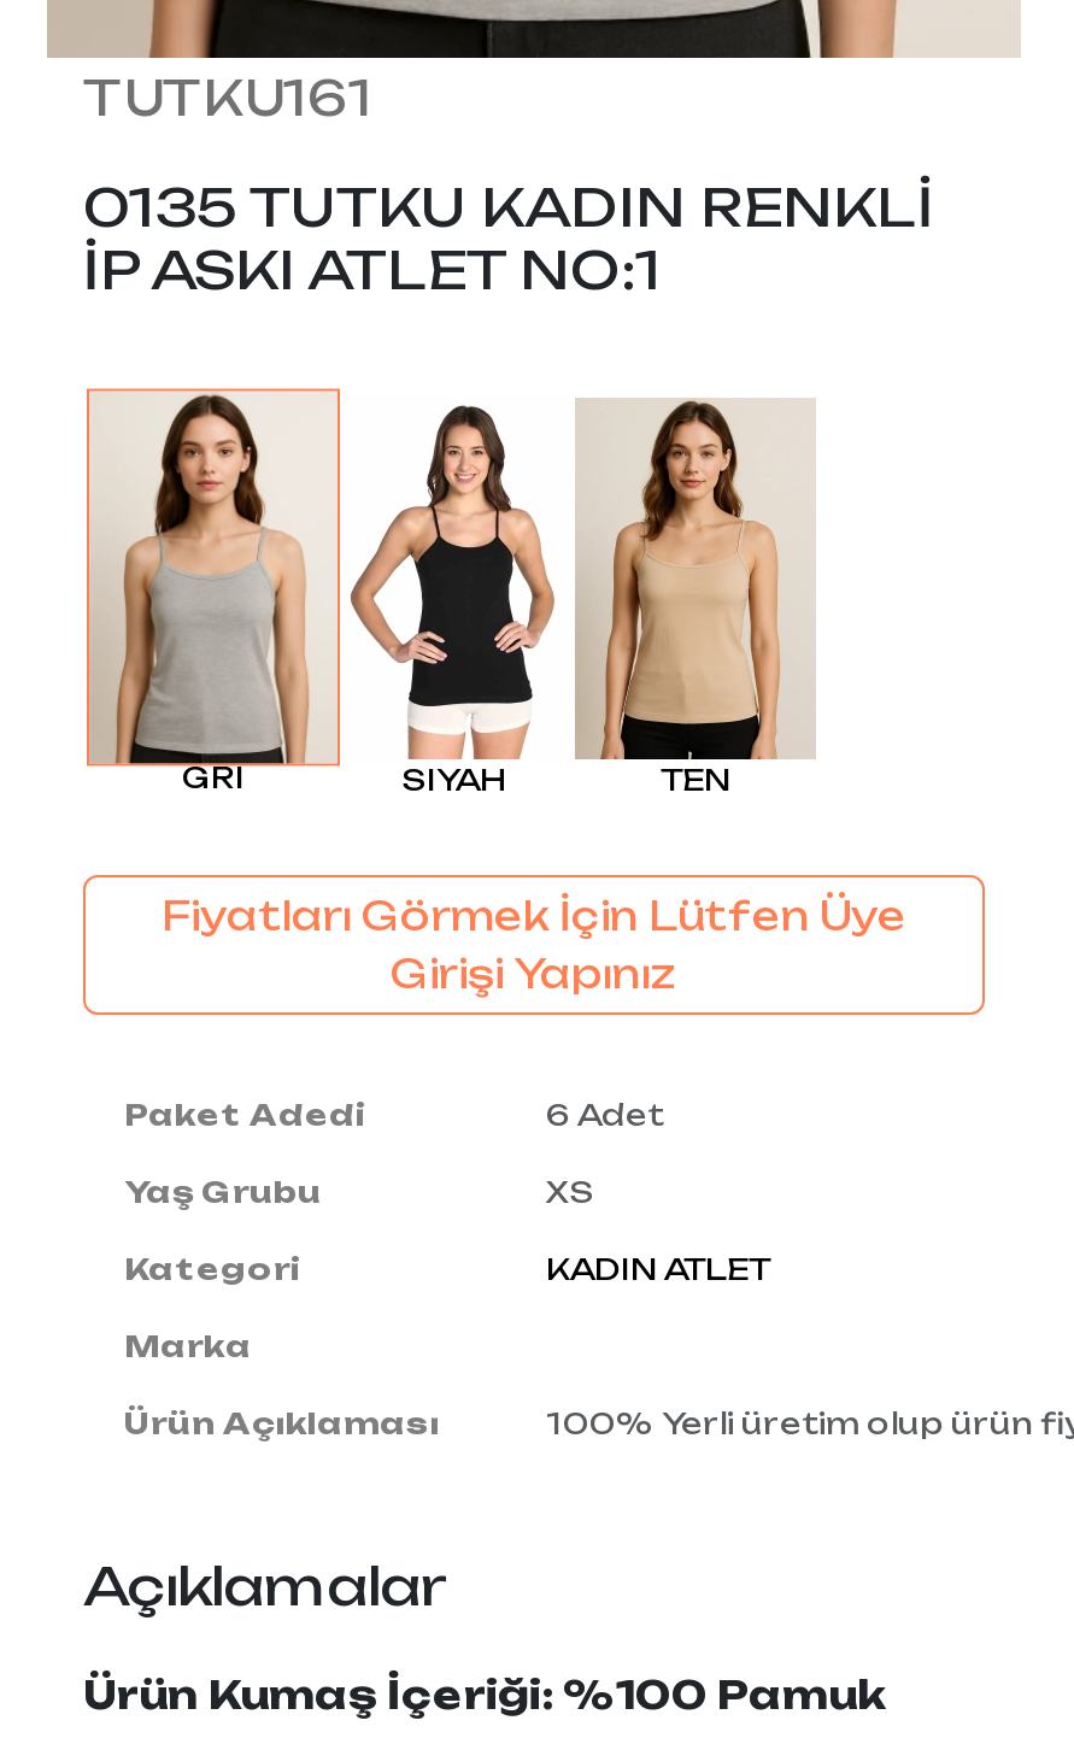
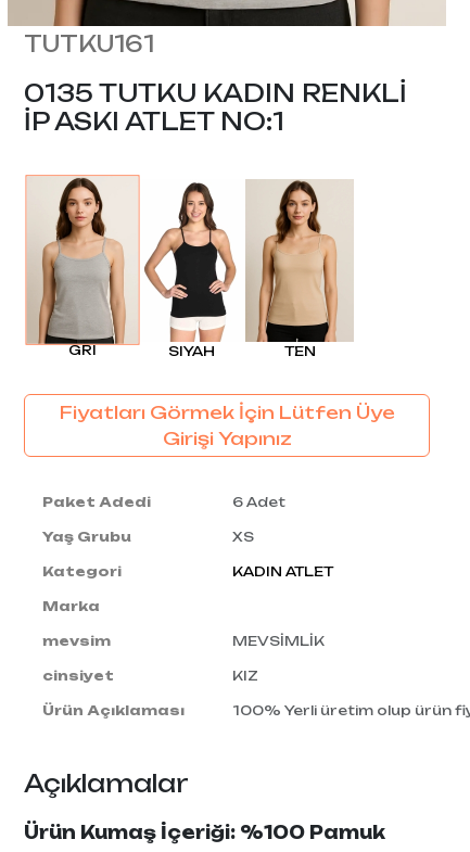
none -> [42,633,325,684] mevsim | MEVSİMLİK | cinsiyet | KIZ

